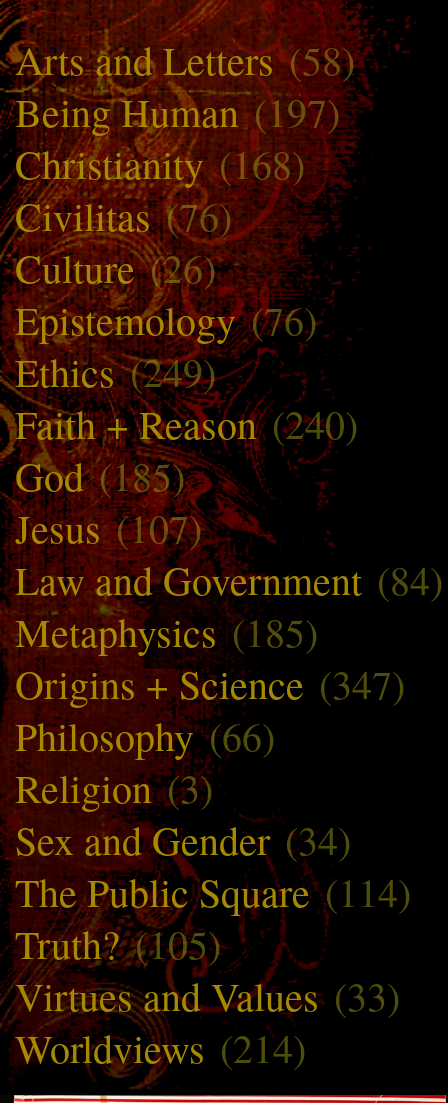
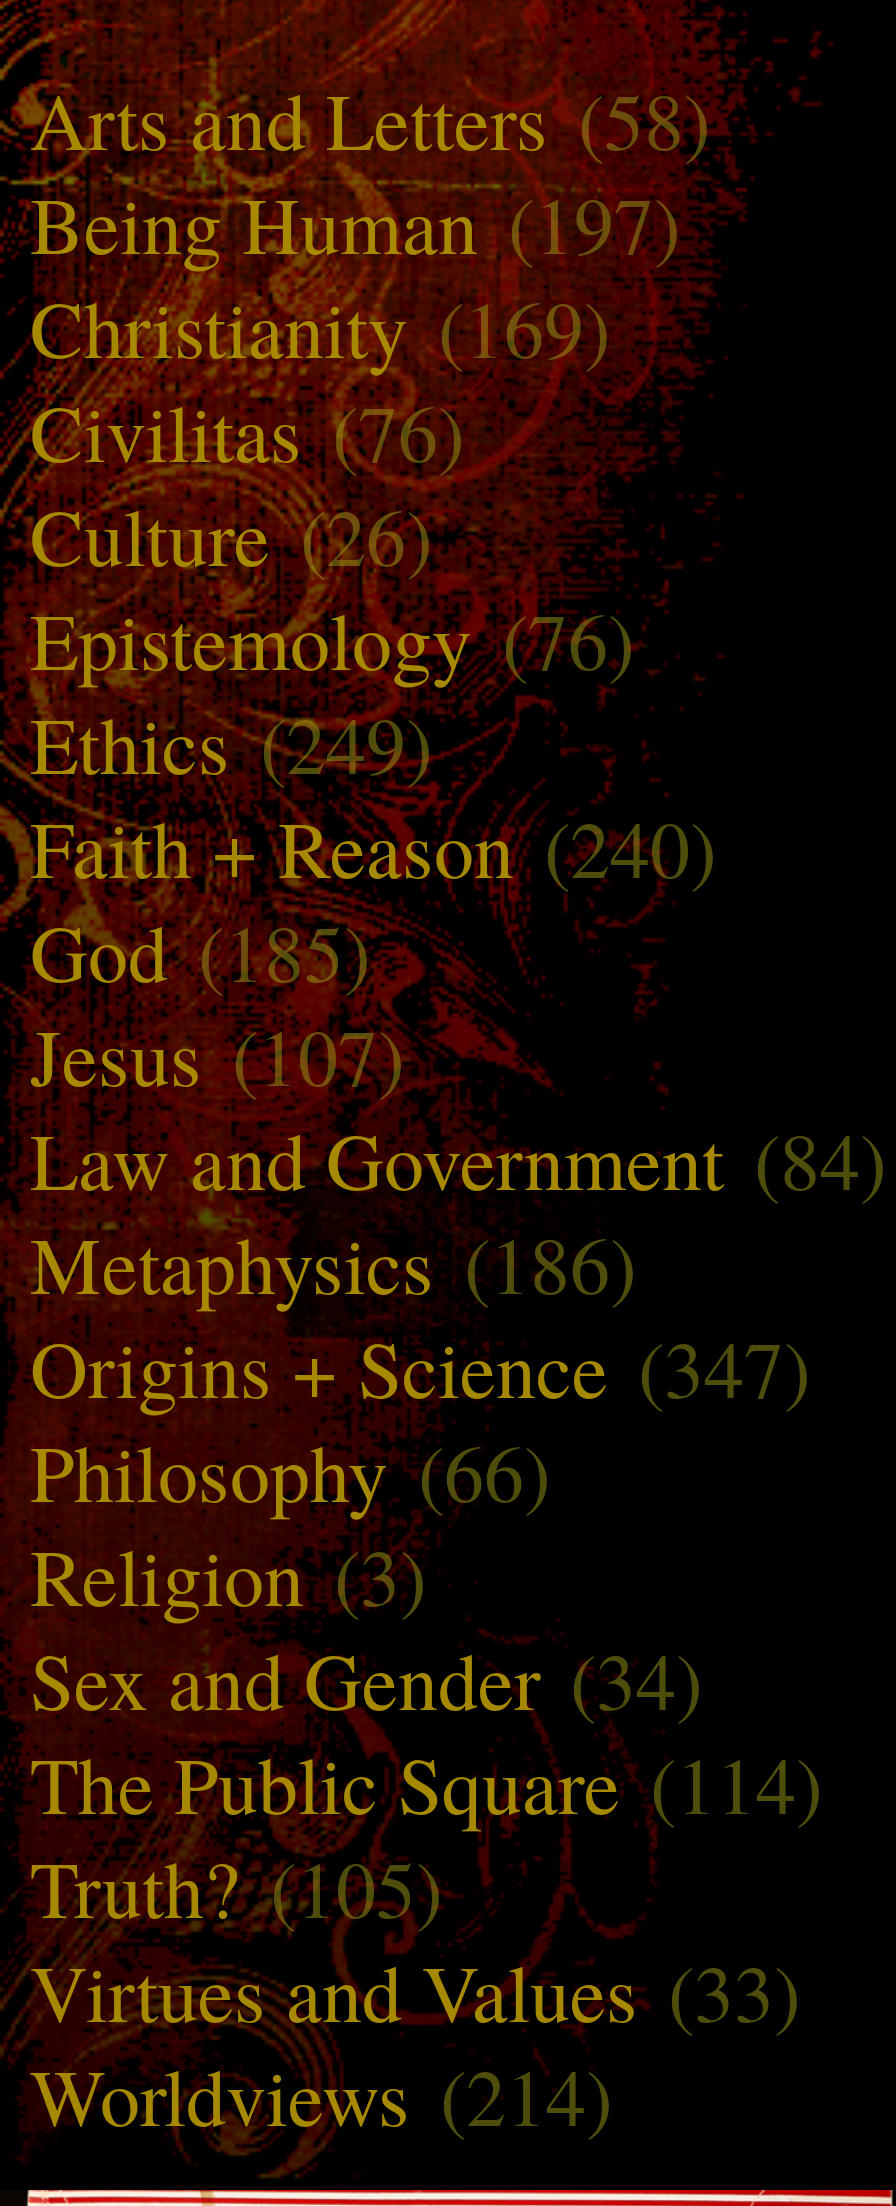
[15,137,305,190] Christianity (168) -> [30,275,610,381] Christianity (169)
[15,605,318,658] Metaphysics (185) -> [30,1211,636,1317] Metaphysics (186)

